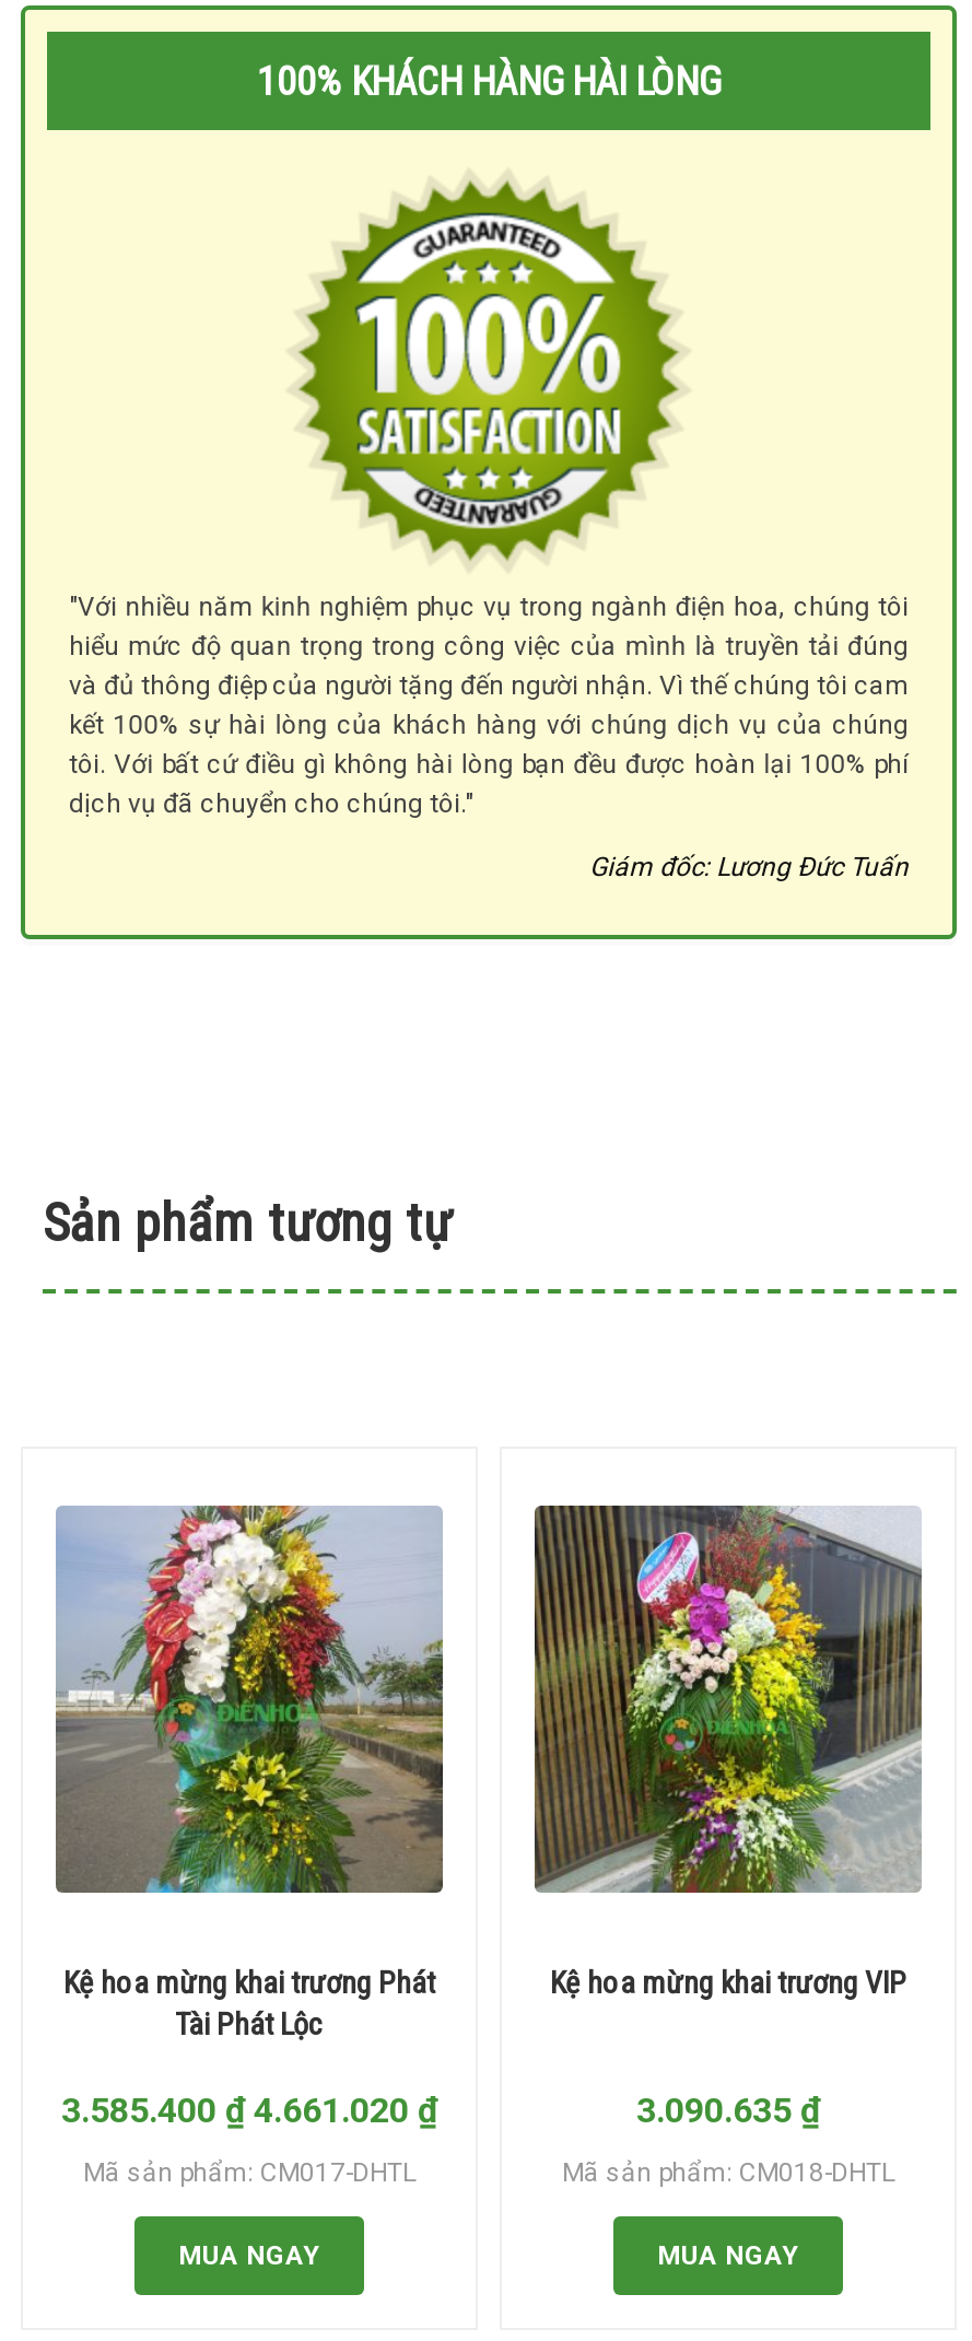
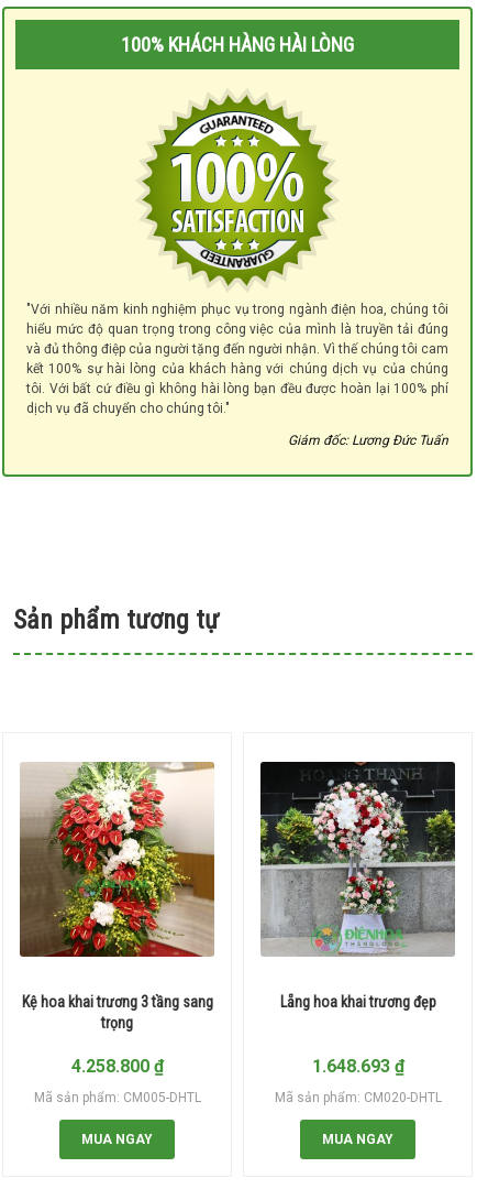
[56,1506,445,2041] [image] | Kệ hoa mừng khai trương Phát | Tài Phát Lộc -> [20,761,215,1031] [image] | Kệ hoa khai trương 3 tầng sang | trọng
[532,1503,924,1999] [image] | Kệ hoa mừng khai trương VIP -> [259,761,456,1010] [image] | Lẵng hoa khai trương đẹp
[61,2089,437,2131] 3.585.400 ₫ 4.661.020 ₫ -> [71,1056,163,1076] 4.258.800 ₫
[636,2089,820,2131] 3.090.635 ₫ -> [312,1056,404,1076] 1.648.693 ₫
[83,2157,415,2187] Mã sản phẩm: CM017-DHTL -> [34,1090,201,1105] Mã sản phẩm: CM005-DHTL
[562,2157,894,2187] Mã sản phẩm: CM018-DHTL -> [274,1090,441,1105] Mã sản phẩm: CM020-DHTL

